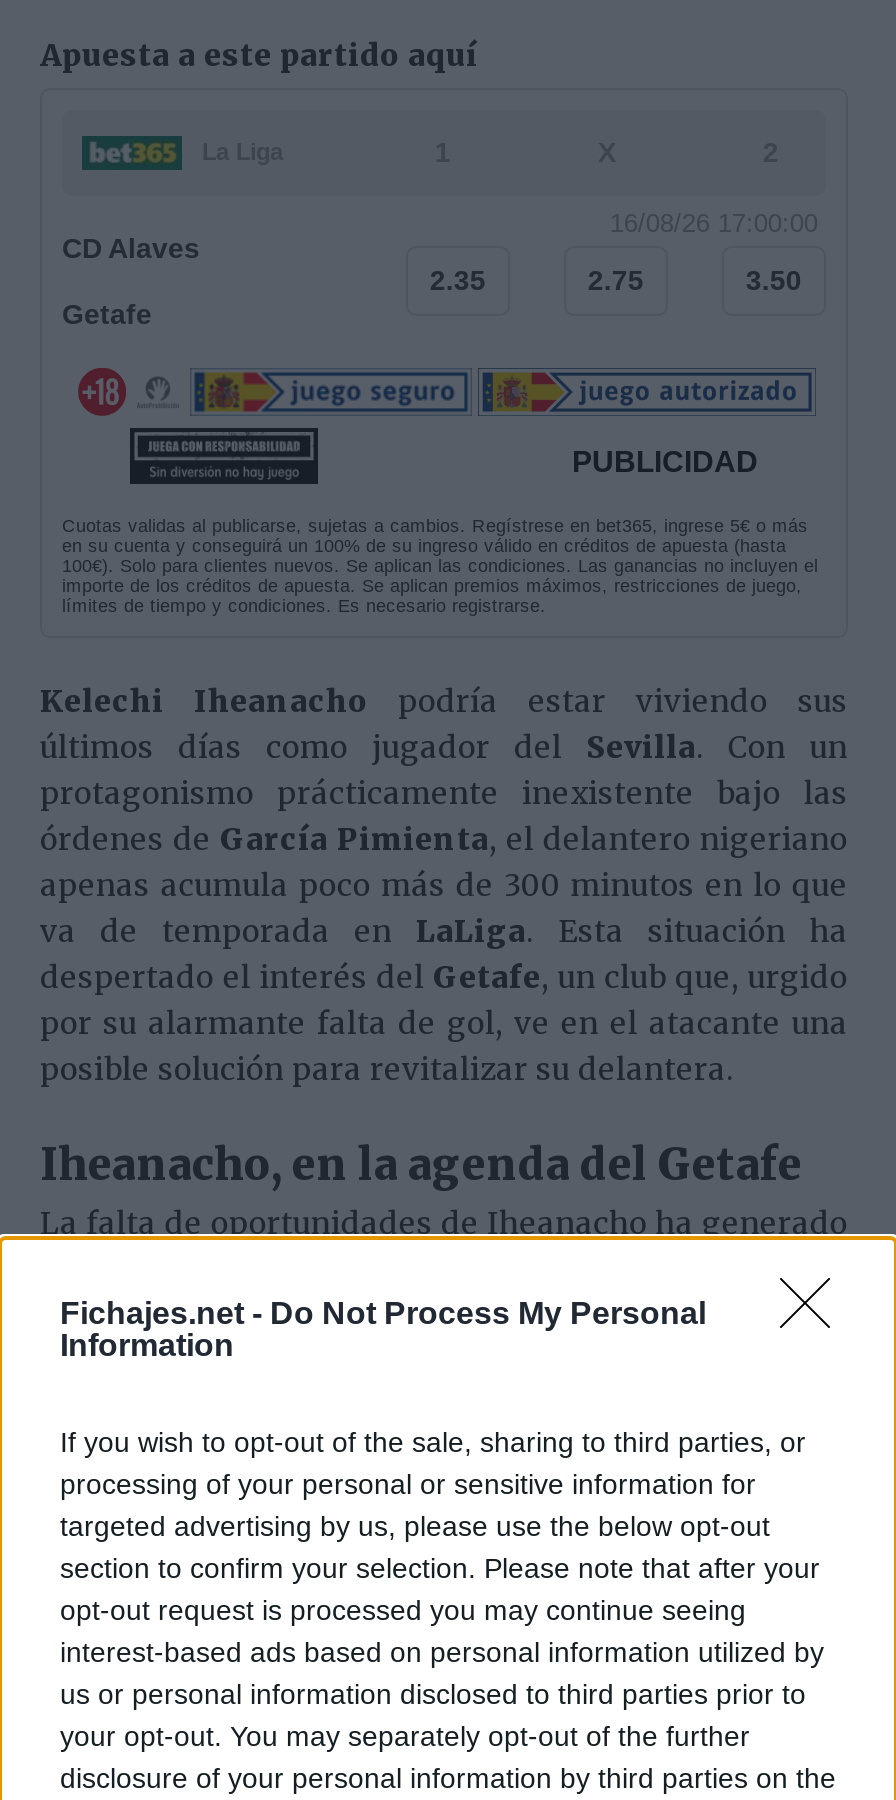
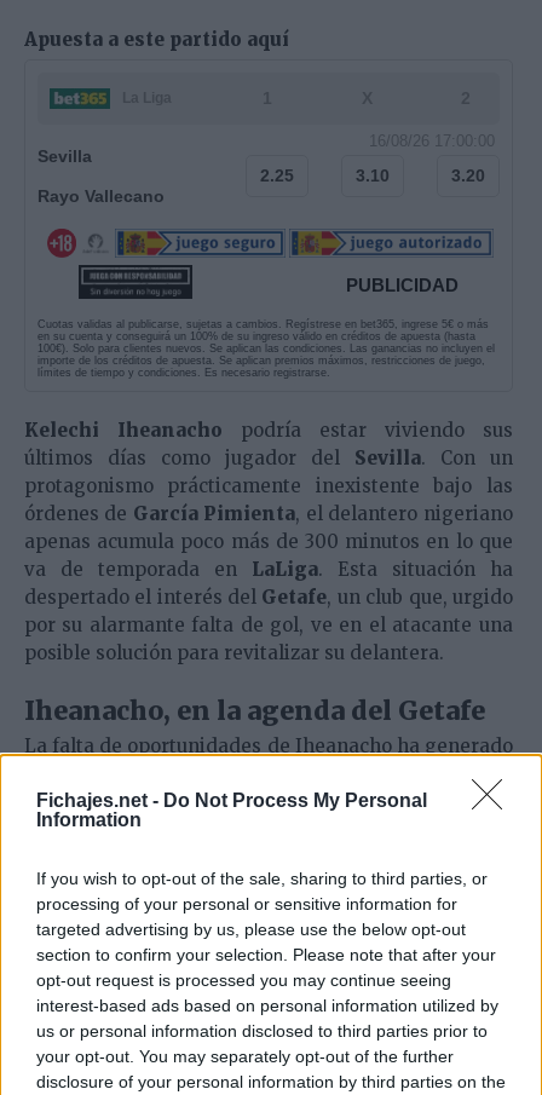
[62,231,200,263] CD Alaves -> [38,146,92,165] Sevilla
[430,264,486,296] 2.35 -> [260,166,294,185] 2.25
[588,264,644,296] 2.75 -> [356,166,389,185] 3.10
[746,264,802,296] 3.50 -> [451,166,485,185] 3.20
[62,297,152,329] Getafe -> [38,186,165,205] Rayo Vallecano

